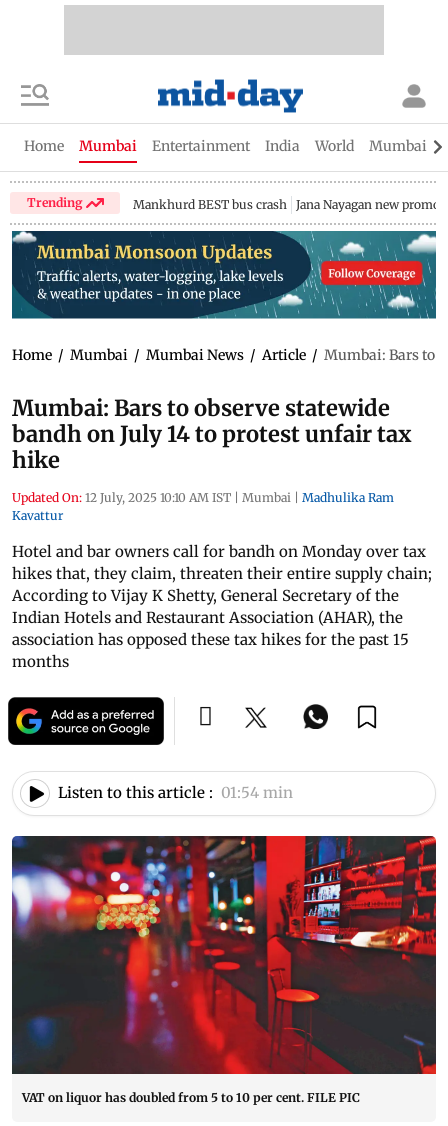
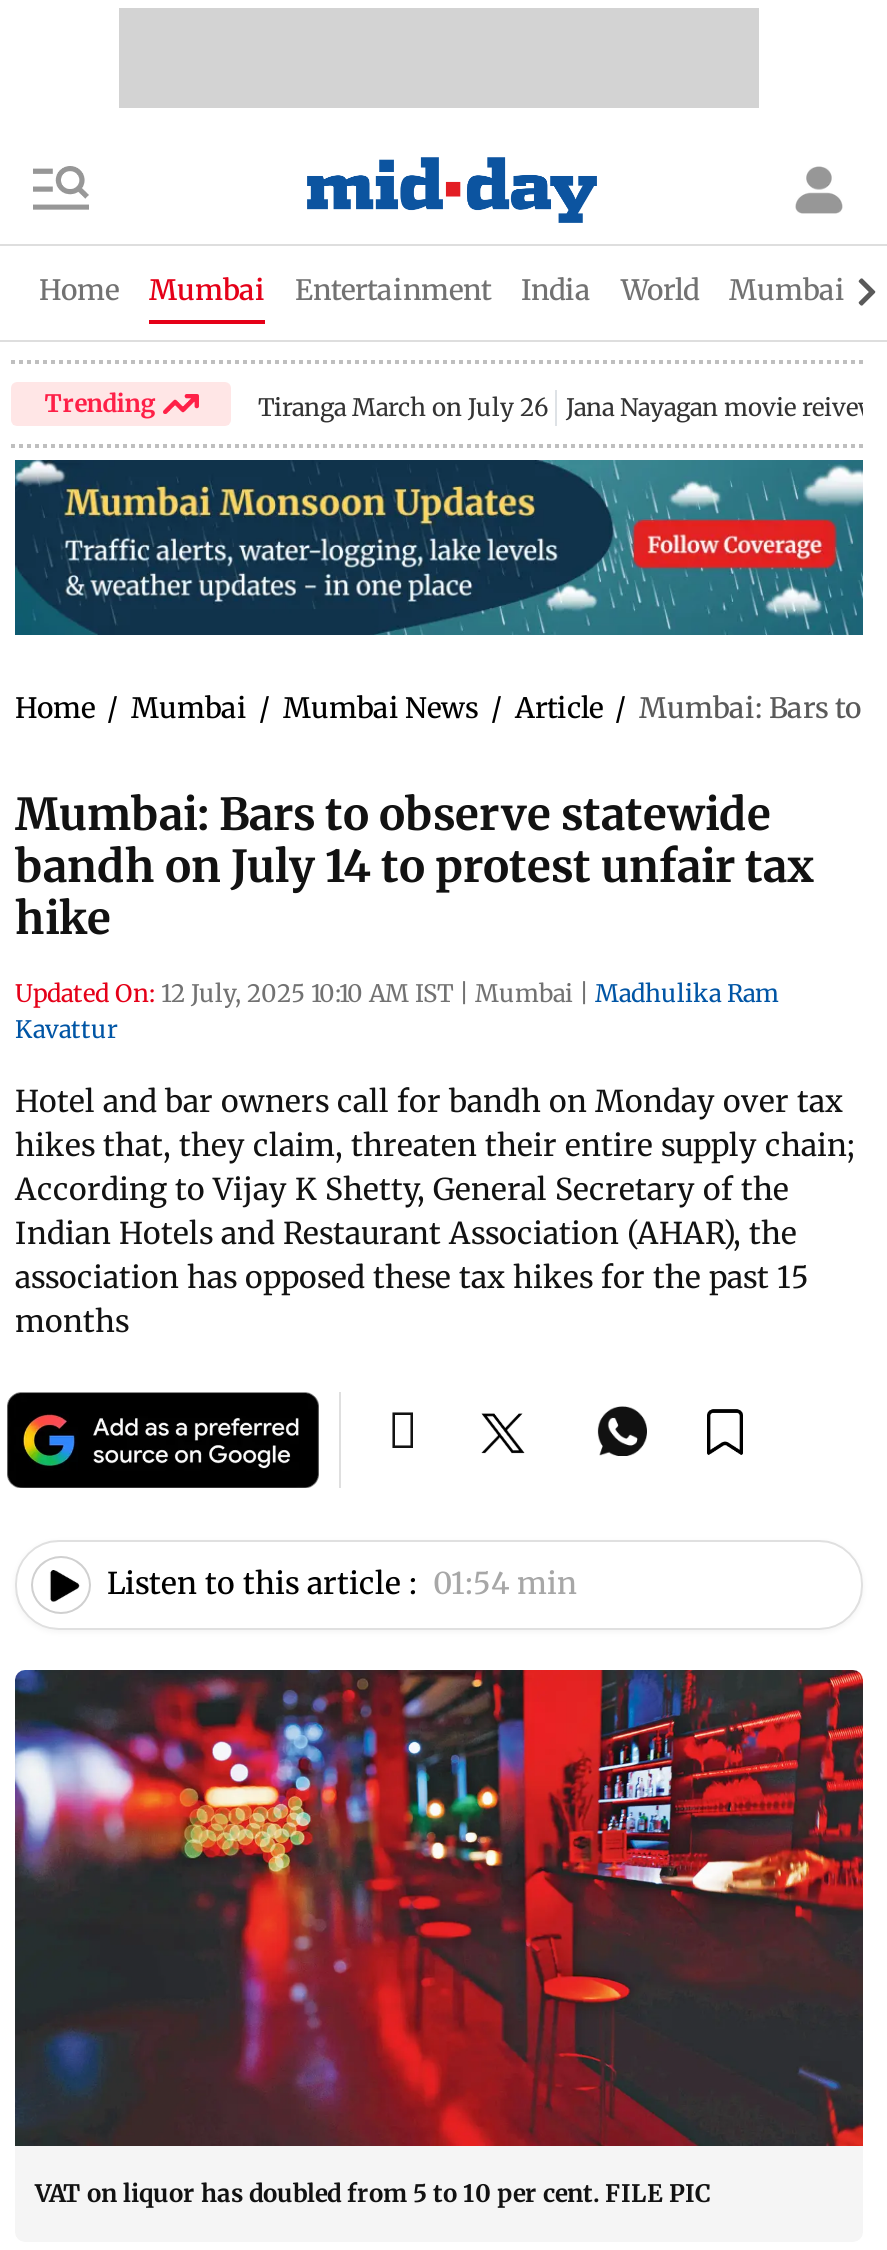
[133,197,440,212] Mankhurd BEST bus crash Jana Nayagan new promo -> [258,392,878,422] Tiranga March on July 26 Jana Nayagan movie reivew

